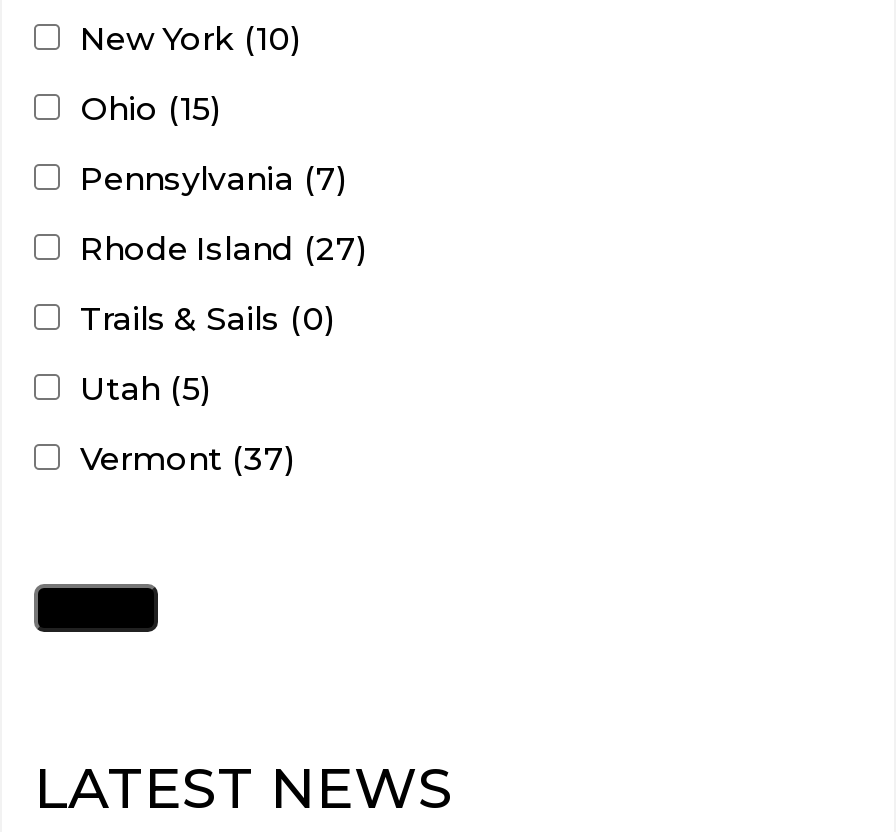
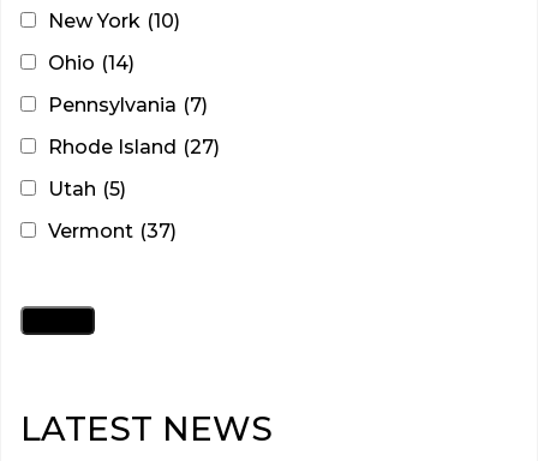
[80,90,220,128] Ohio (15) -> [48,52,134,75] Ohio (14)
[80,300,334,338] Trails & Sails (0) -> none

